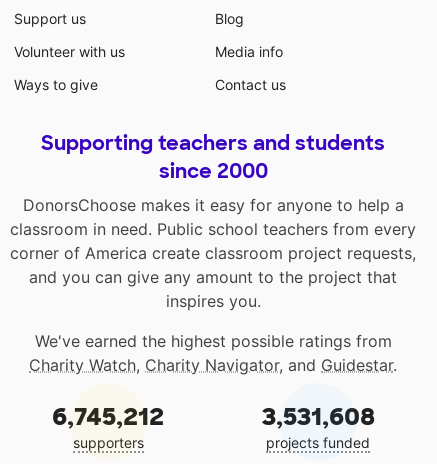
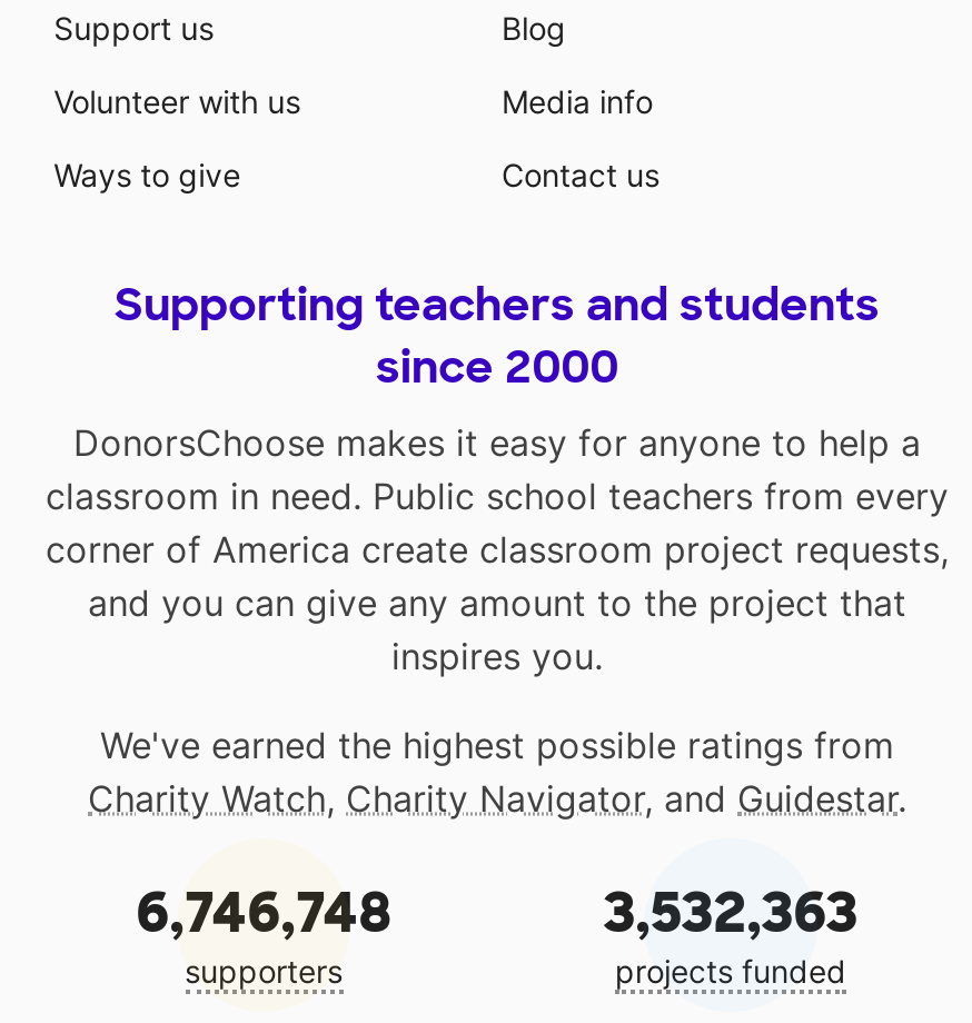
[52,401,164,432] 6,745,212 -> [136,879,391,948] 6,746,748
[261,401,374,432] 3,531,608 -> [604,879,857,948] 3,532,363

